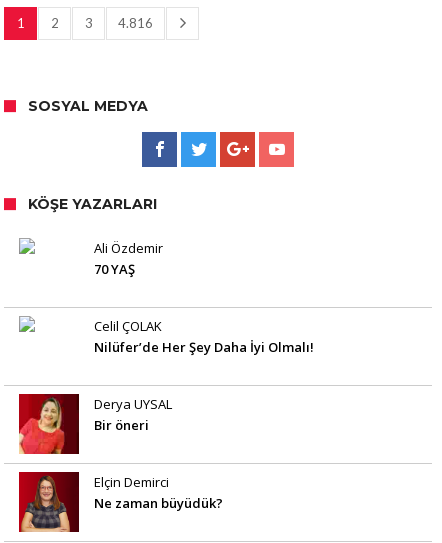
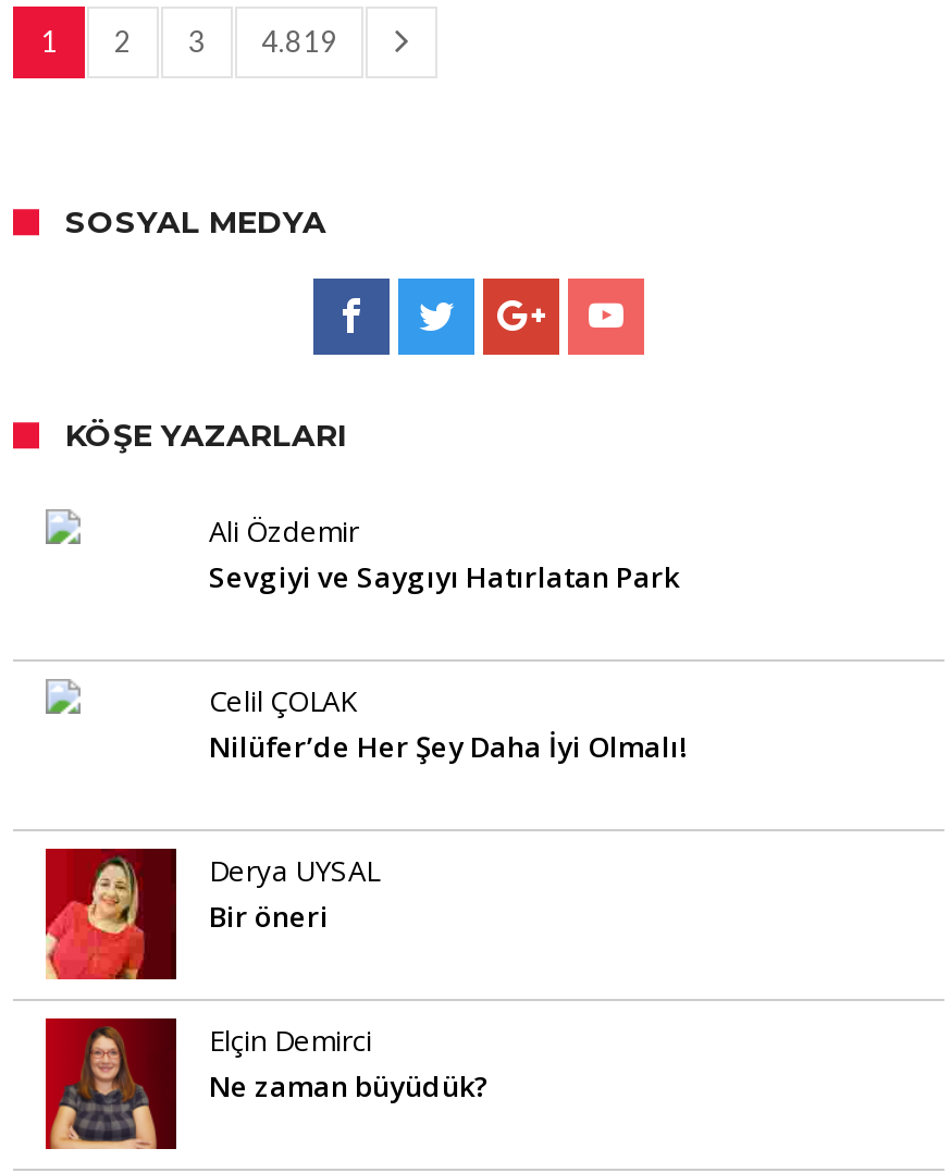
[16,15,153,31] 1 2 3 4.816 -> [40,25,337,60] 1 2 3 4.819
[94,260,135,278] 70 YAŞ -> [209,558,679,597] Sevgiyi ve Saygıyı Hatırlatan Park

